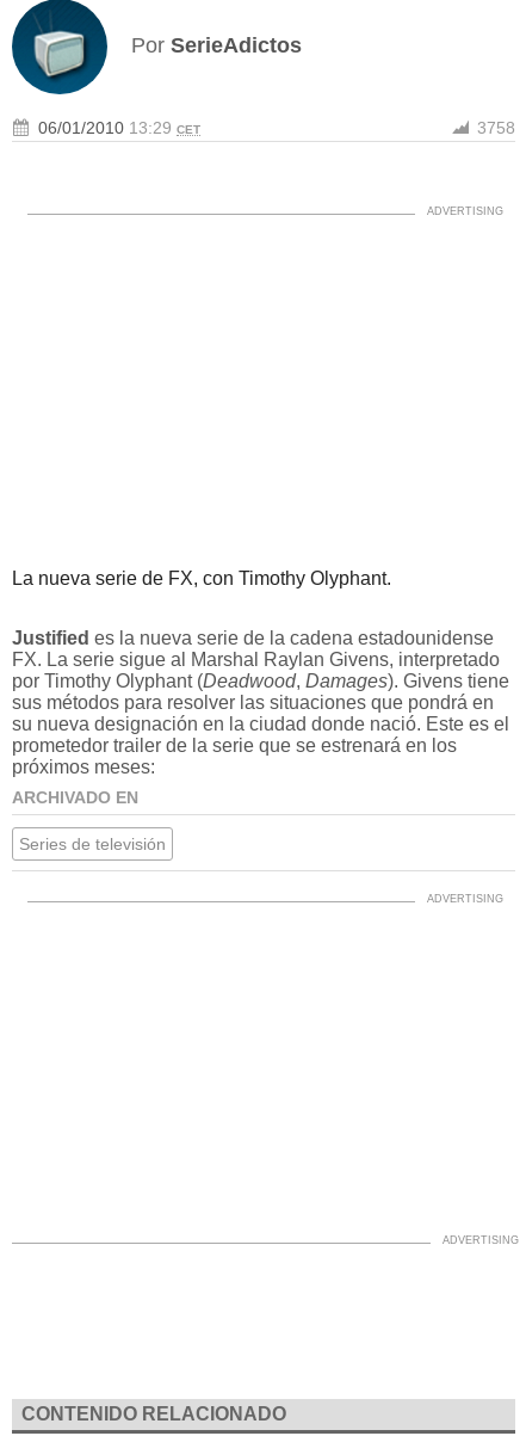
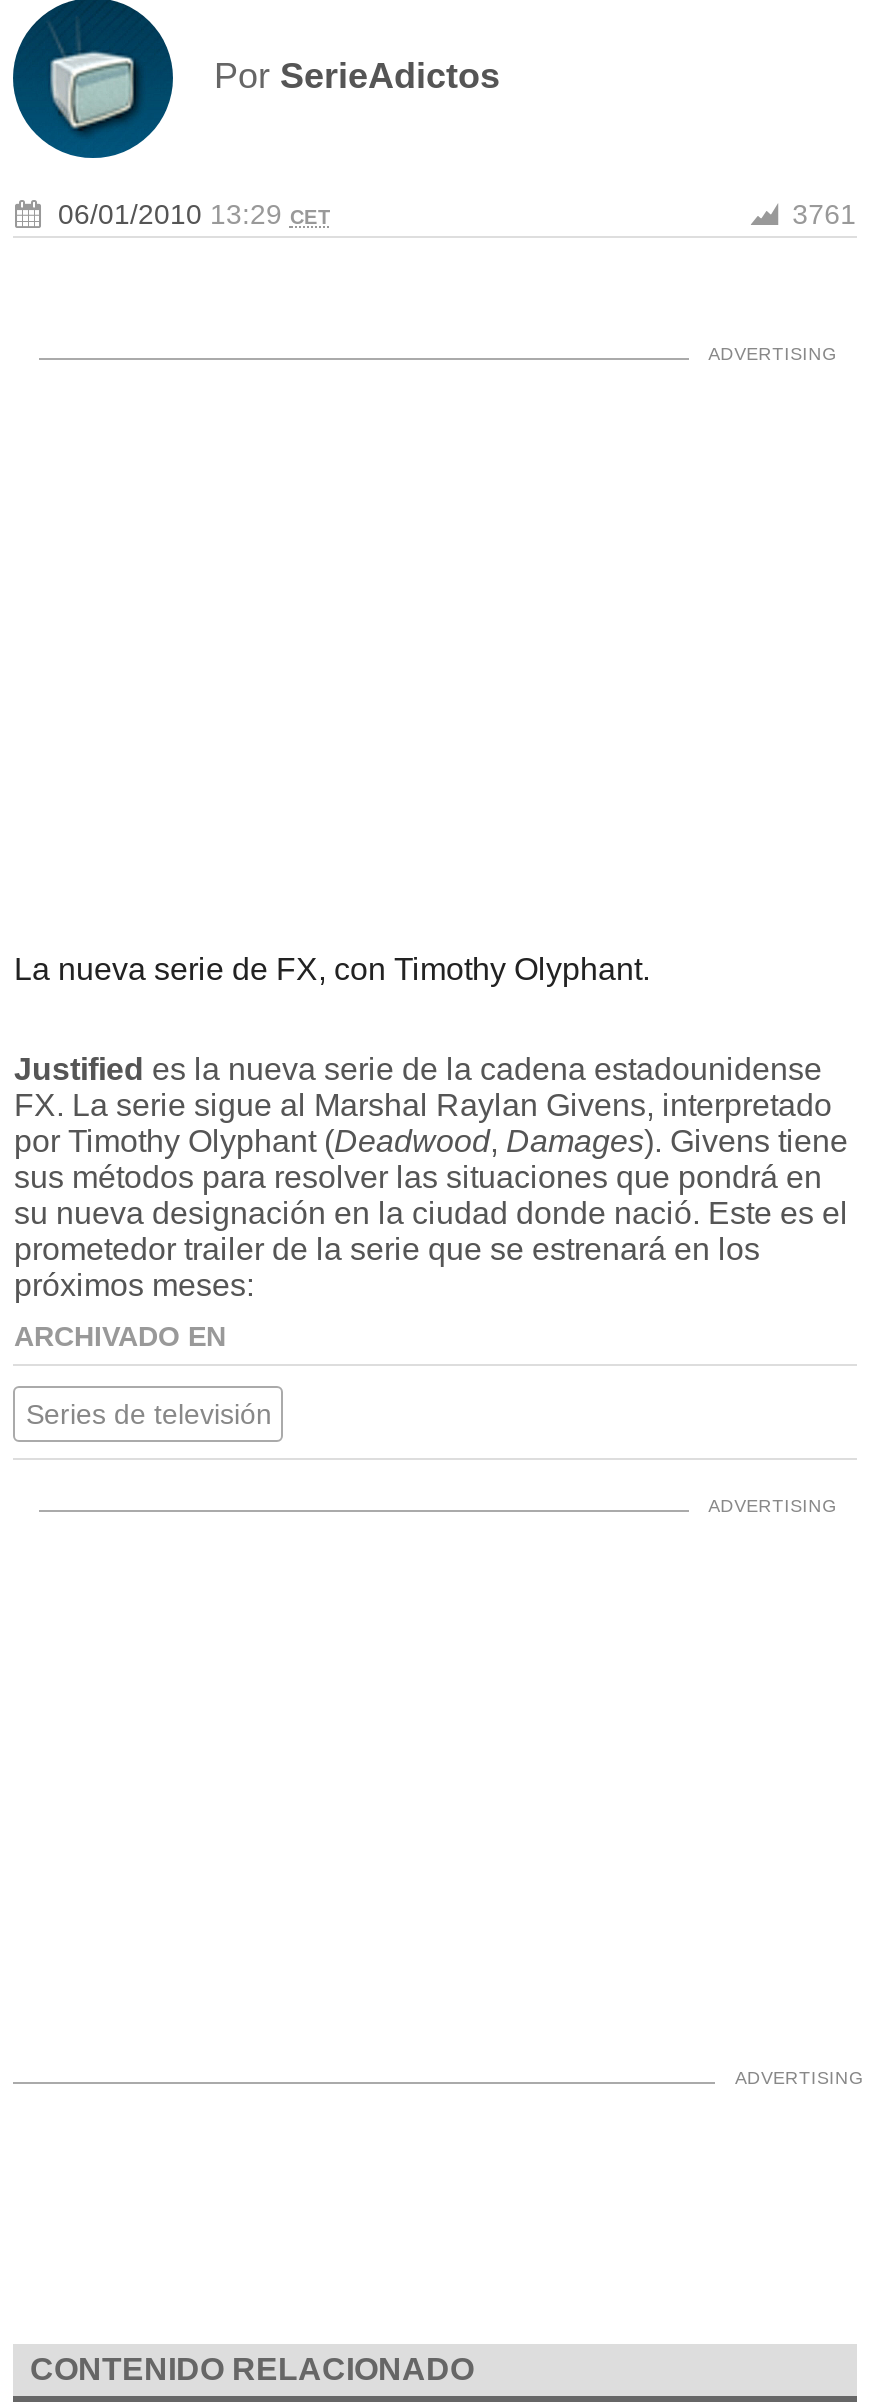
[477,118,515,137] 3758 -> [792,198,856,230] 3761

